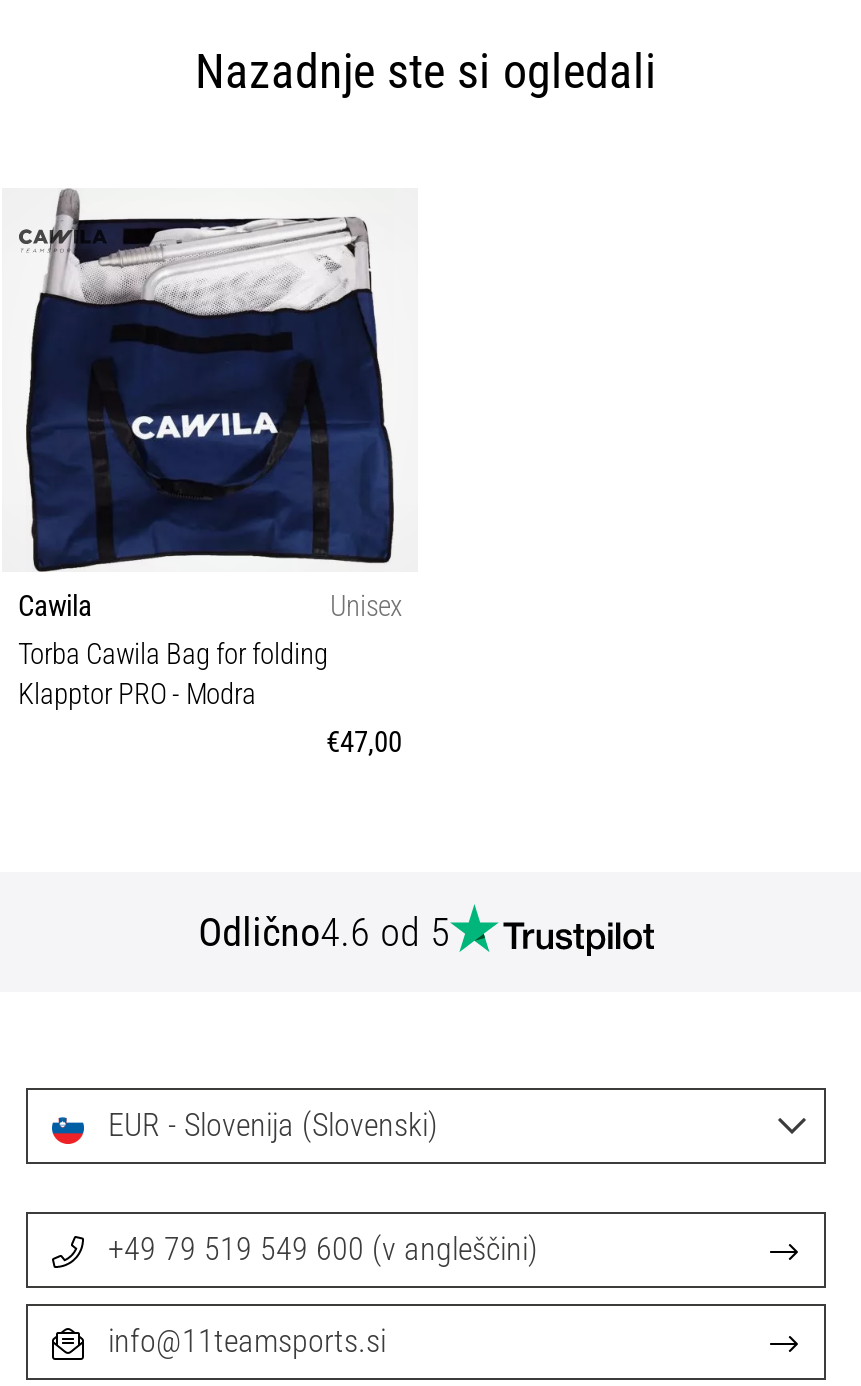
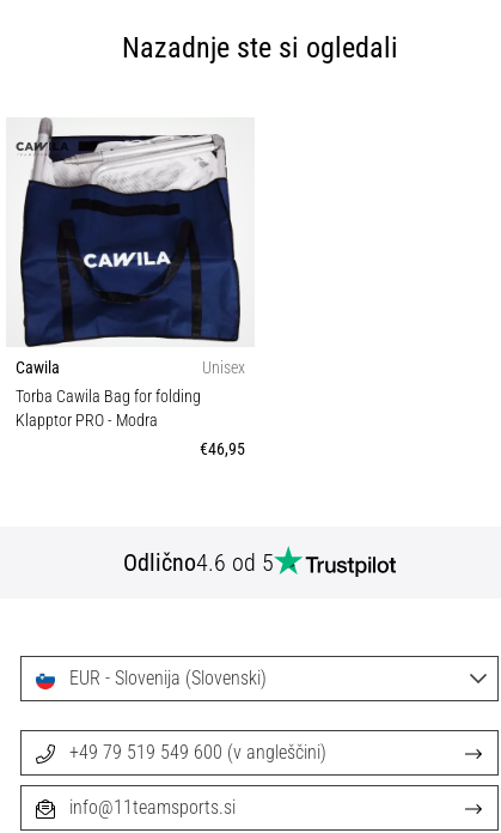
[326,726,402,760] €47,00 -> [200,439,245,459] €46,95

